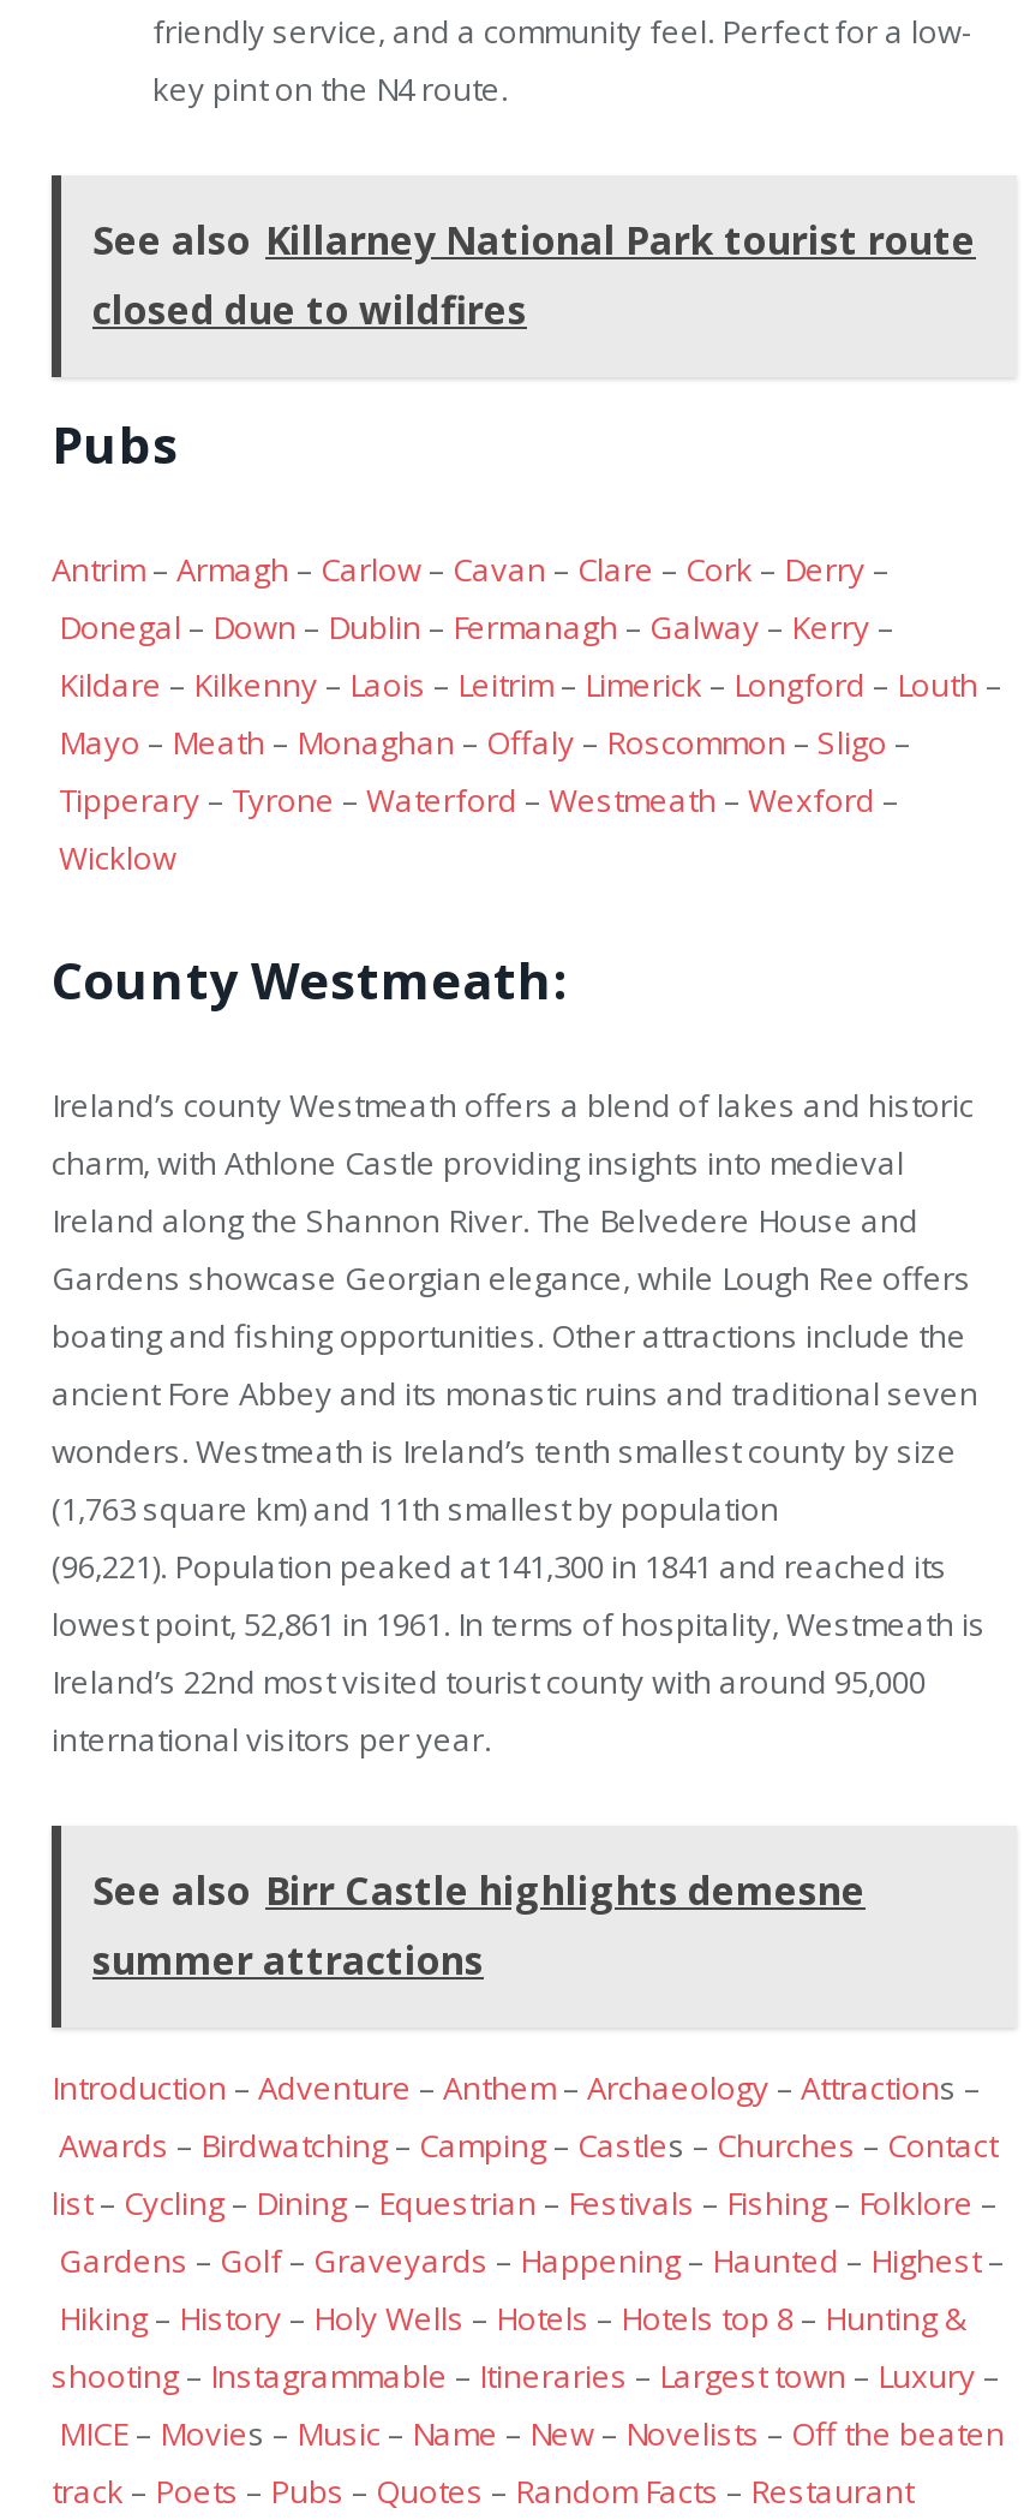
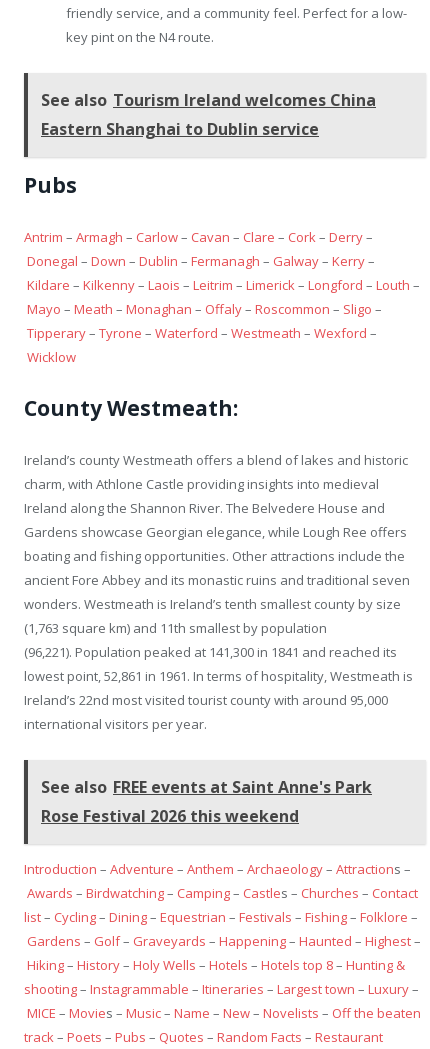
[92,213,976,336] See also Killarney National Park tourist route | closed due to wildfires -> [41,89,376,140] See also Tourism Ireland welcomes China | Eastern Shanghai to Dublin service
[92,1864,866,1987] See also Birr Castle highlights demesne | summer attractions -> [41,776,372,827] See also FREE events at Saint Anne's Park | Rose Festival 2026 this weekend

